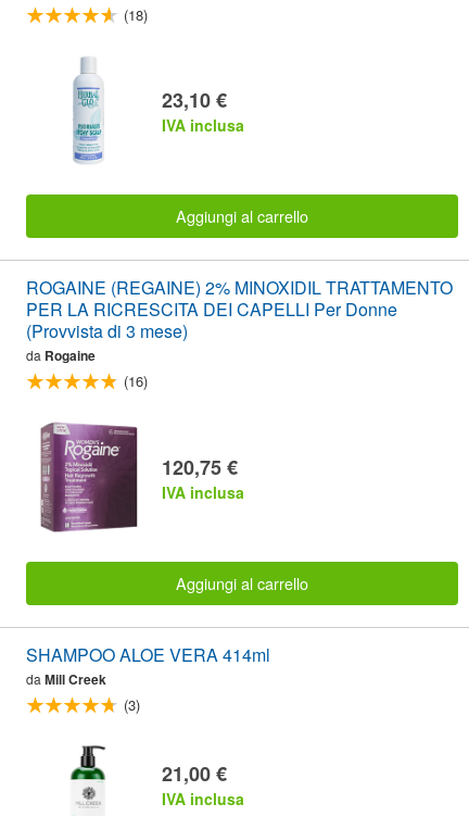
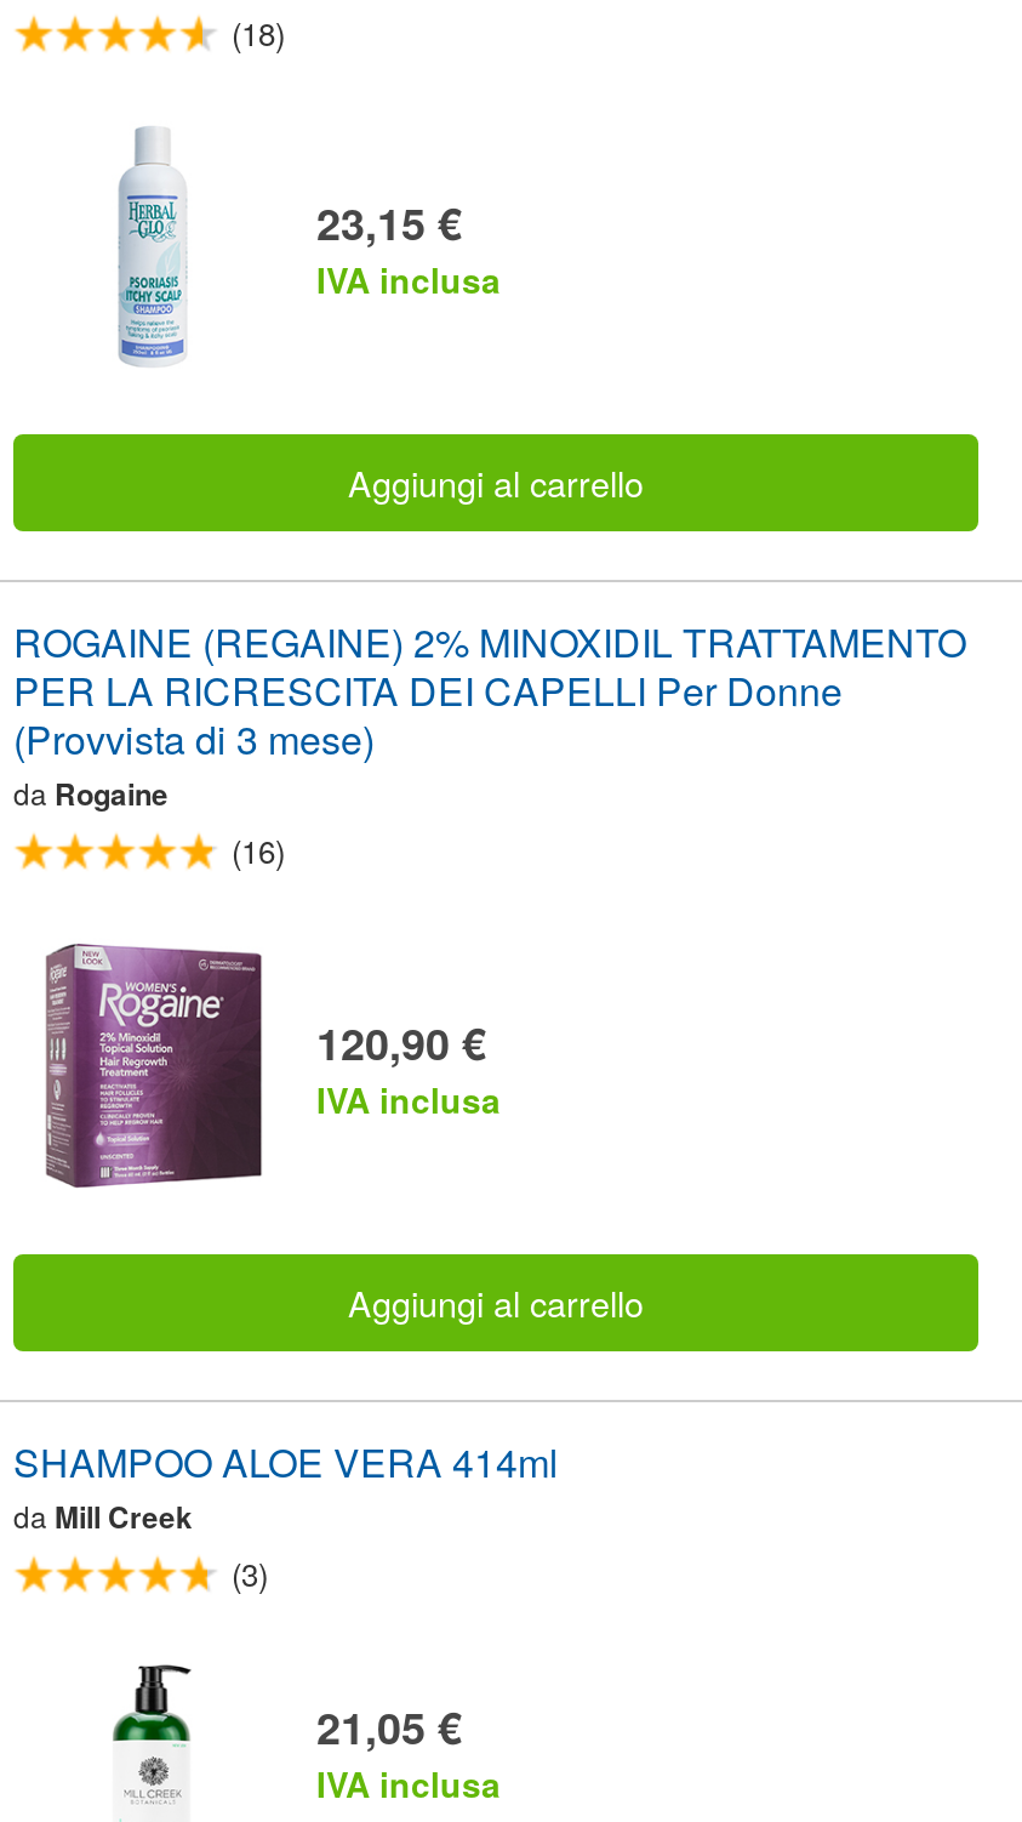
[162,86,227,114] 23,10 € -> [316,191,462,254] 23,15 €
[162,453,238,481] 120,75 € -> [316,1010,486,1074] 120,90 €
[162,759,227,788] 21,00 € -> [316,1696,462,1759] 21,05 €

